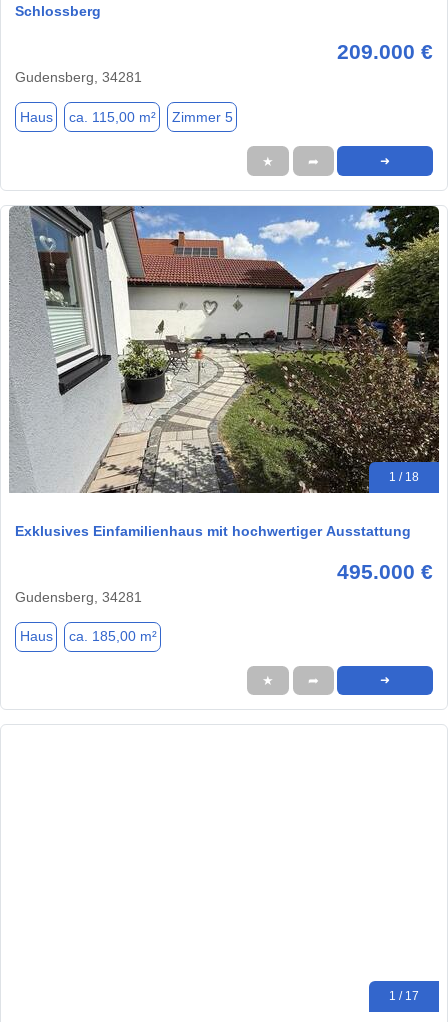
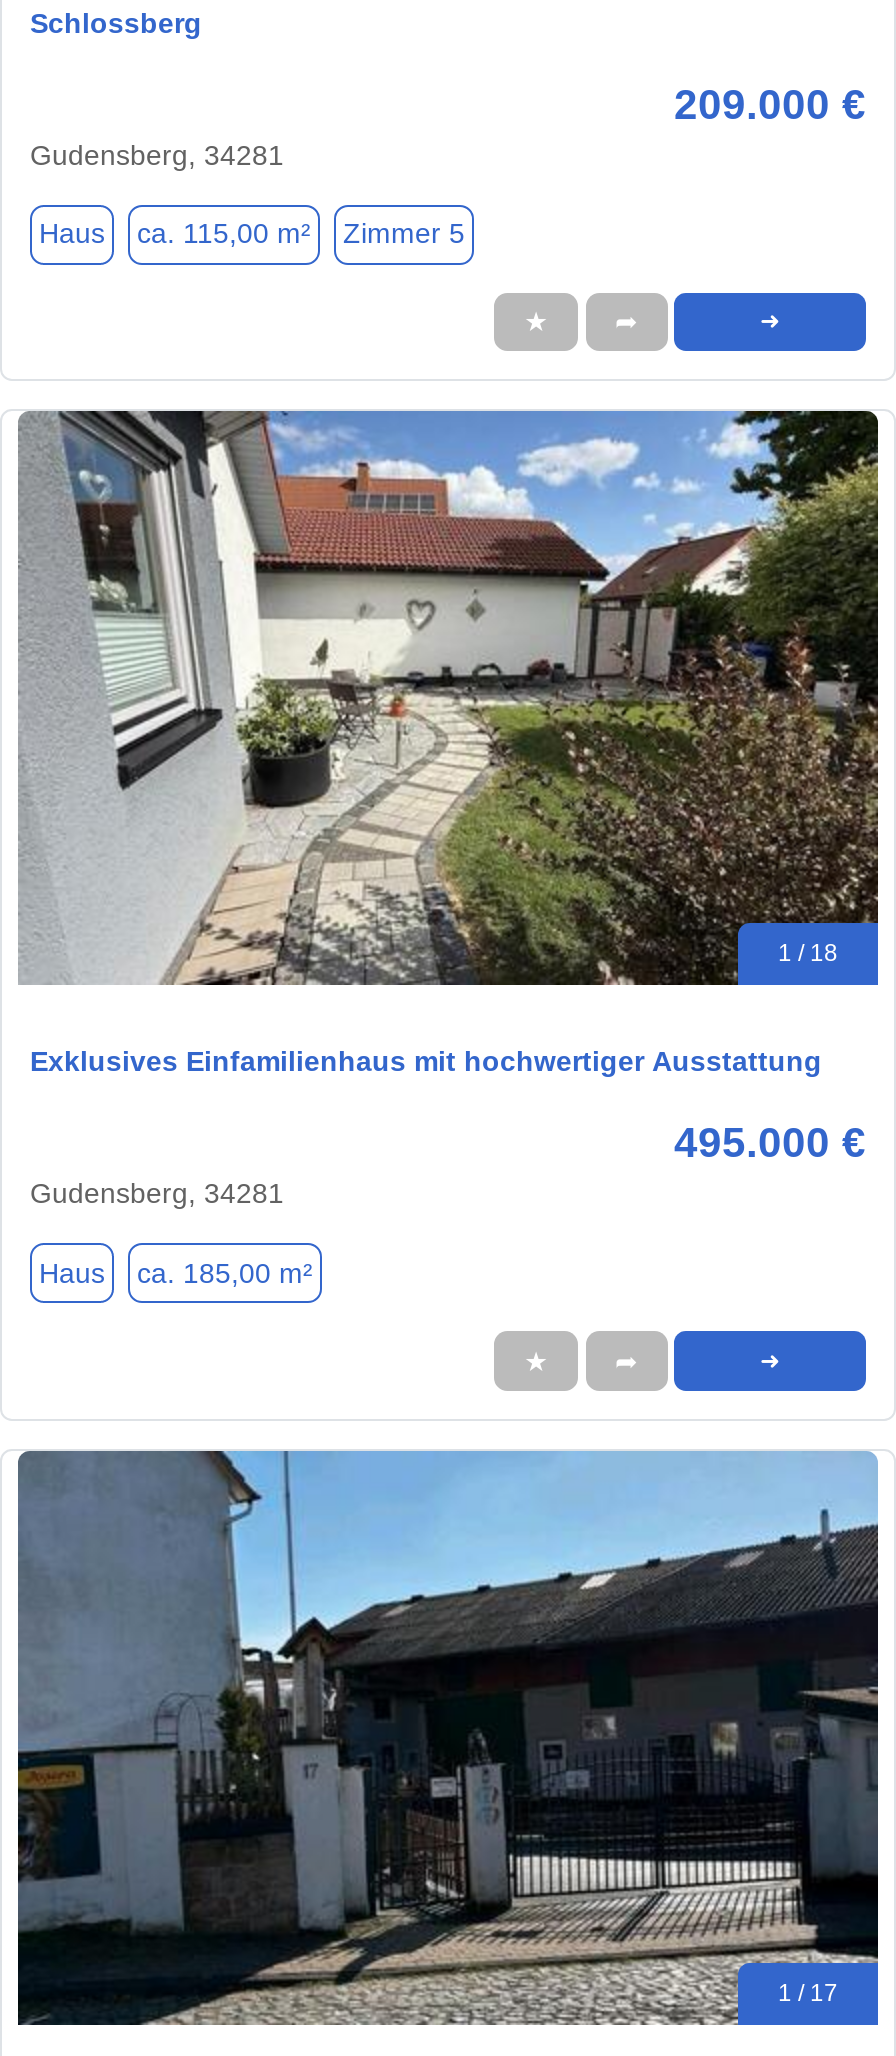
none -> [16,1448,880,2028] [image]

